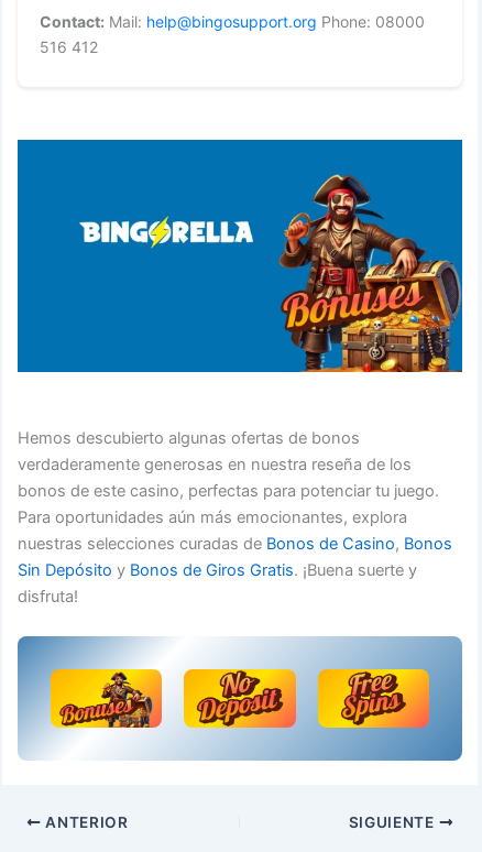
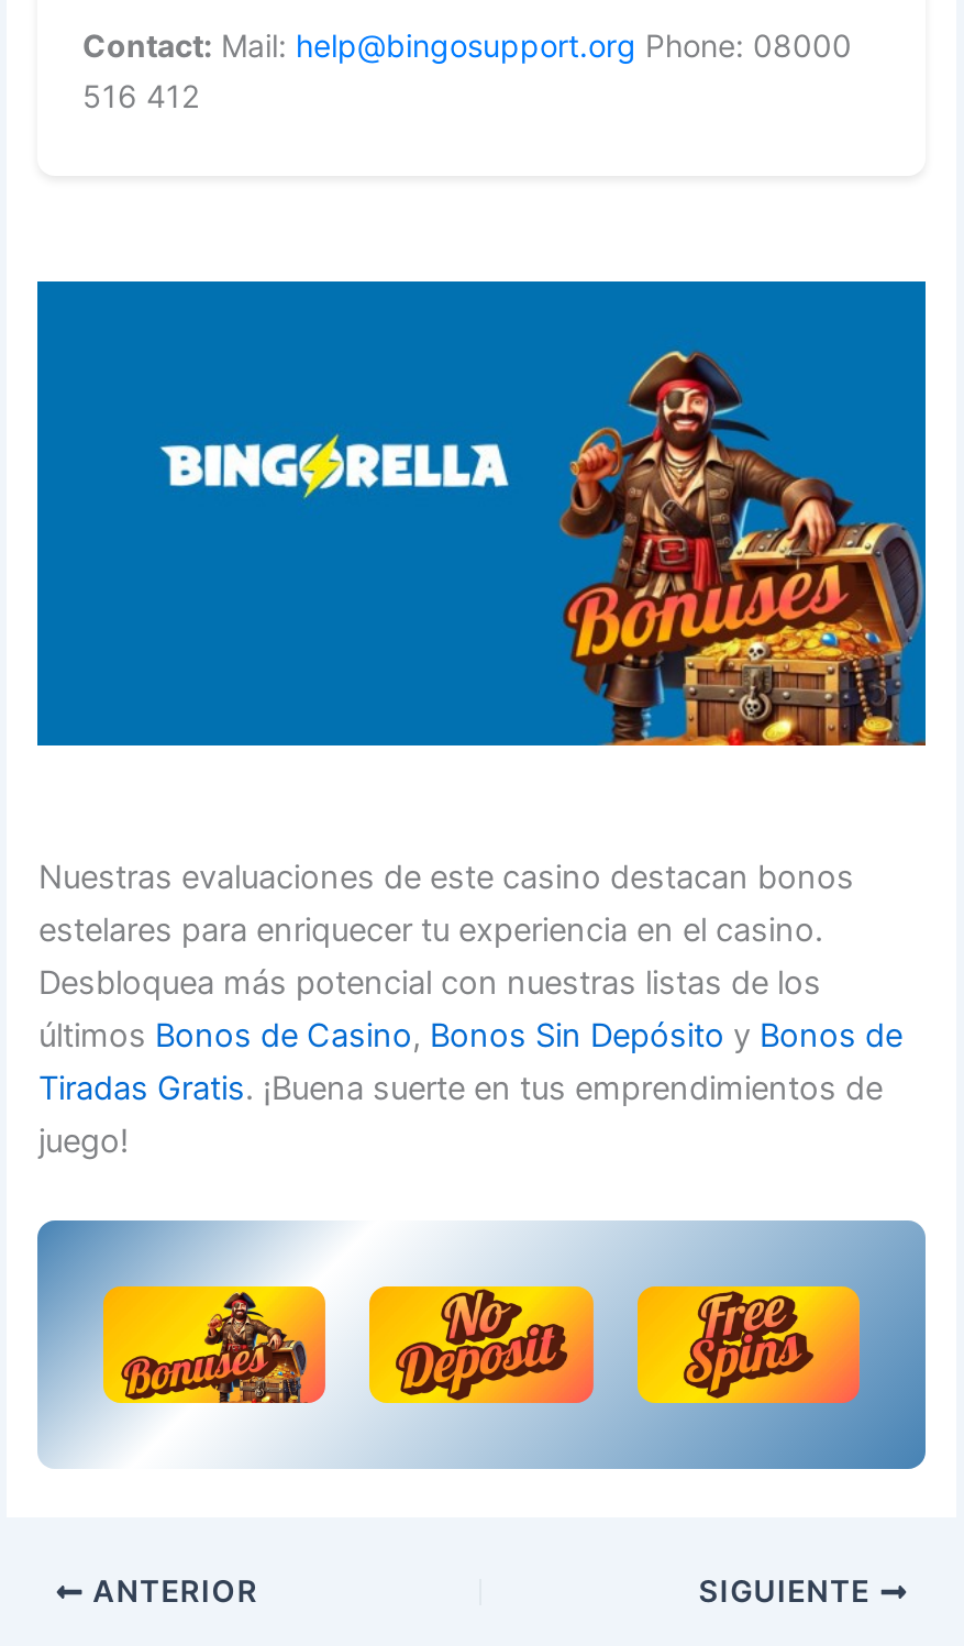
[18,429,453,607] Hemos descubierto algunas ofertas de bonos | verdaderamente generosas en nuestra reseña de los | bonos de este casino, perfectas para potenciar tu juego. | Para oportunidades aún más emocionantes, explora | nuestras selecciones curadas de Bonos de Casino, Bonos | Sin Depósito y Bonos de Giros Gratis. ¡Buena suerte y | disfruta! -> [38,858,902,1162] Nuestras evaluaciones de este casino destacan bonos | estelares para enriquecer tu experiencia en el casino. | Desbloquea más potencial con nuestras listas de los | últimos Bonos de Casino, Bonos Sin Depósito y Bonos de | Tiradas Gratis. ¡Buena suerte en tus emprendimientos de | juego!

